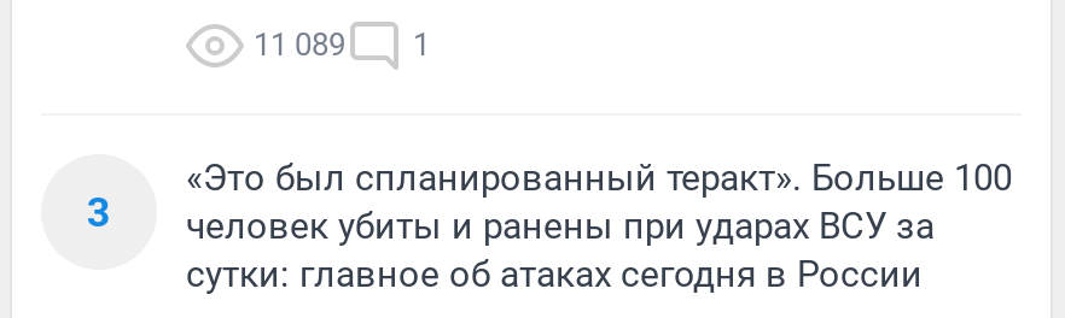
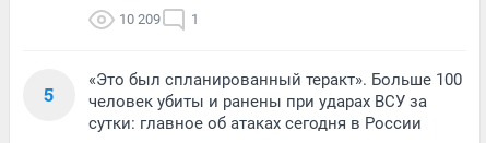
[254,27,430,63] 11 089 1 -> [119,11,199,28] 10 209 1
[87,184,935,249] 3 человек убиты и ранены при ударах ВСУ за -> [44,82,427,112] 5 человек убиты и ранены при ударах ВСУ за

